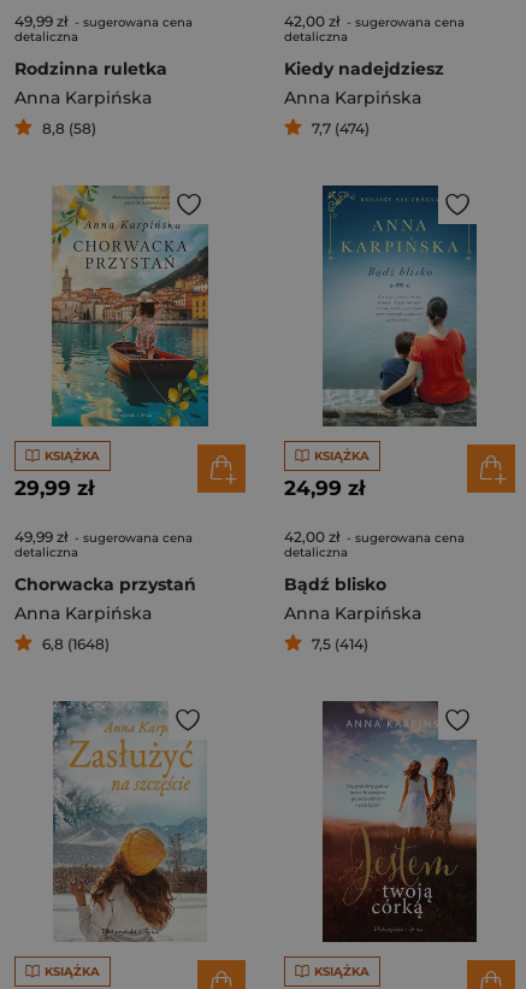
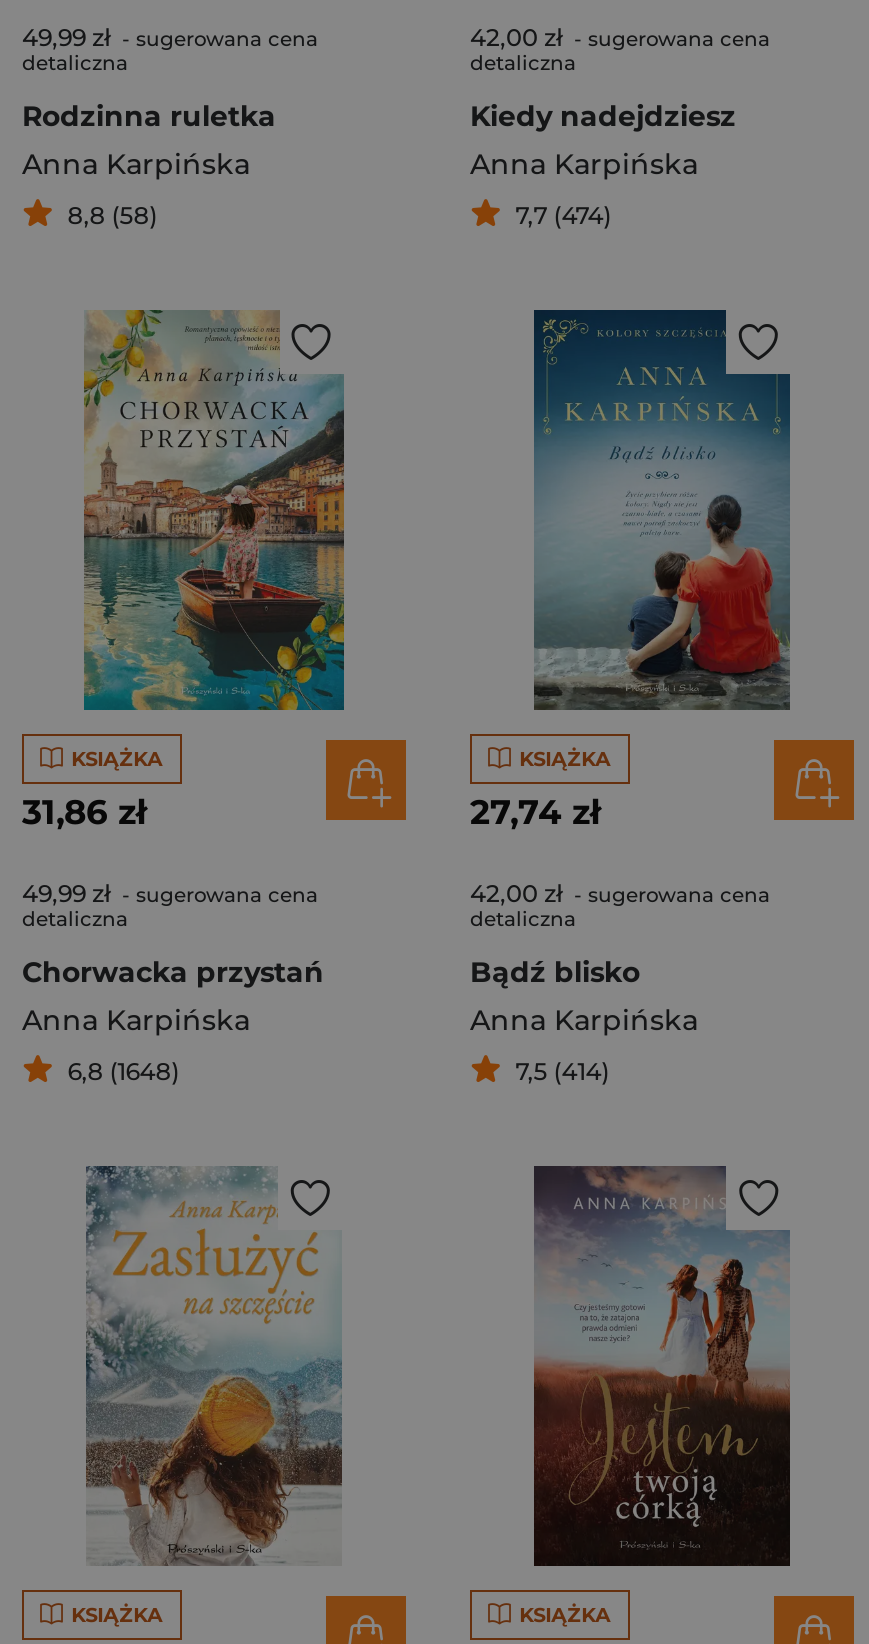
[14,476,94,500] 29,99 zł -> [22,792,146,832] 31,86 zł
[284,476,365,500] 24,99 zł -> [470,792,600,832] 27,74 zł

